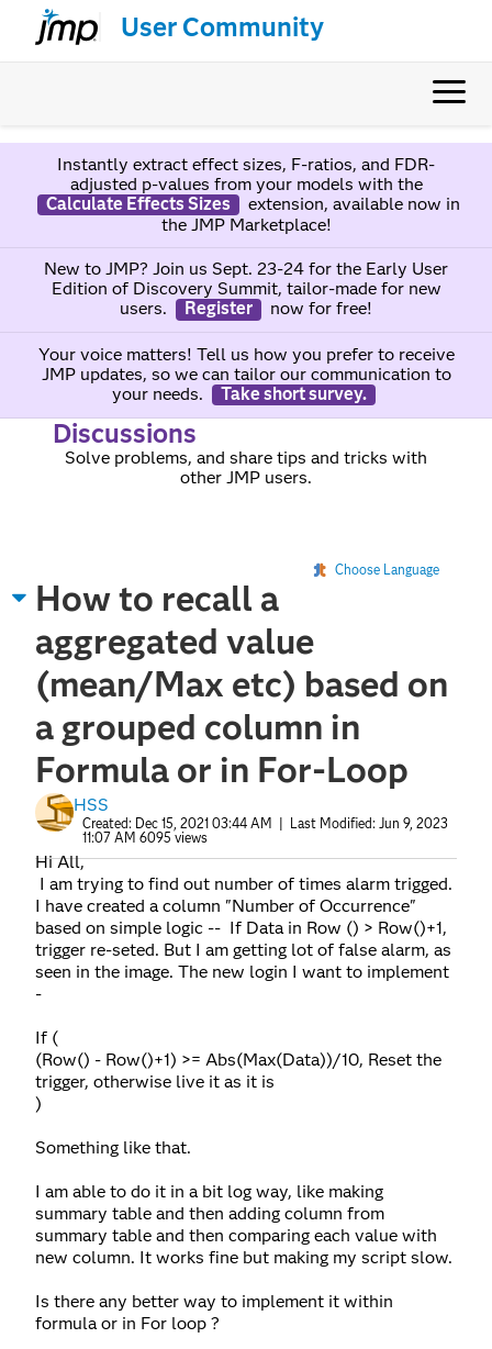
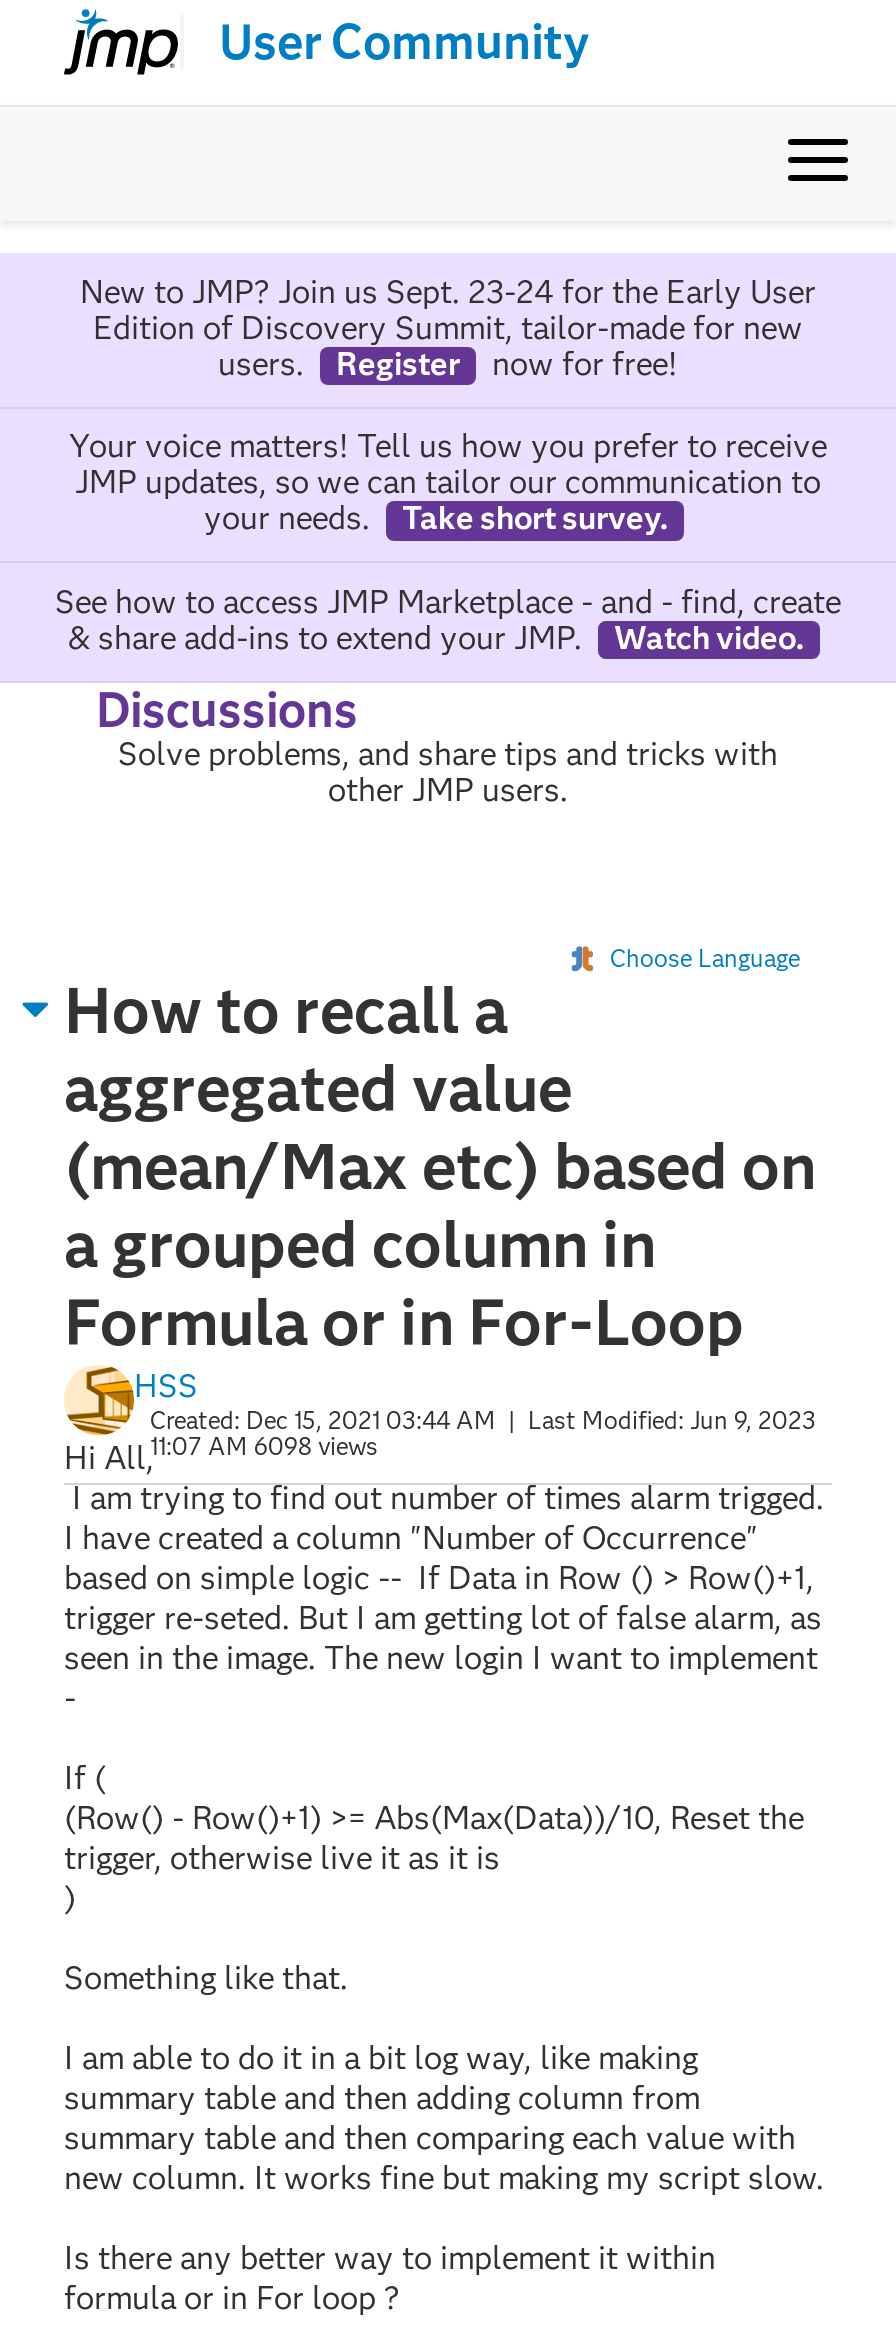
[46,154,460,236] Instantly extract effect sizes, F-ratios, and FDR- | adjusted p-values from your models with the | Calculate Effects Sizes | extension, available now in | the JMP Marketplace! -> none
moved [38,258,454,404] -> [69,273,827,537]: New to JMP? Join us Sept. 23-24 for the Early User | Edition of Discovery Summit, tailor-made for new | users. | ... | your needs. | Take short survey.
none -> [55,582,841,656] See how to access JMP Marketplace - and - find, create | & share add-ins to extend your JMP. | Watch video.
[82,829,208,846] 11:07 AM 6095 views -> [150,1431,378,1461] 11:07 AM 6098 views

